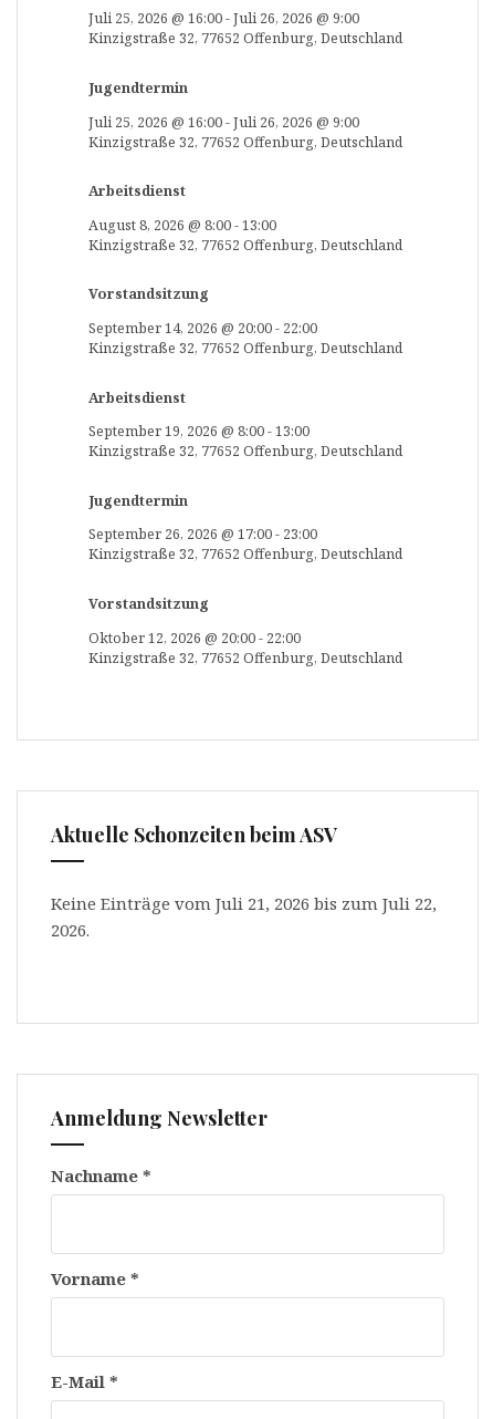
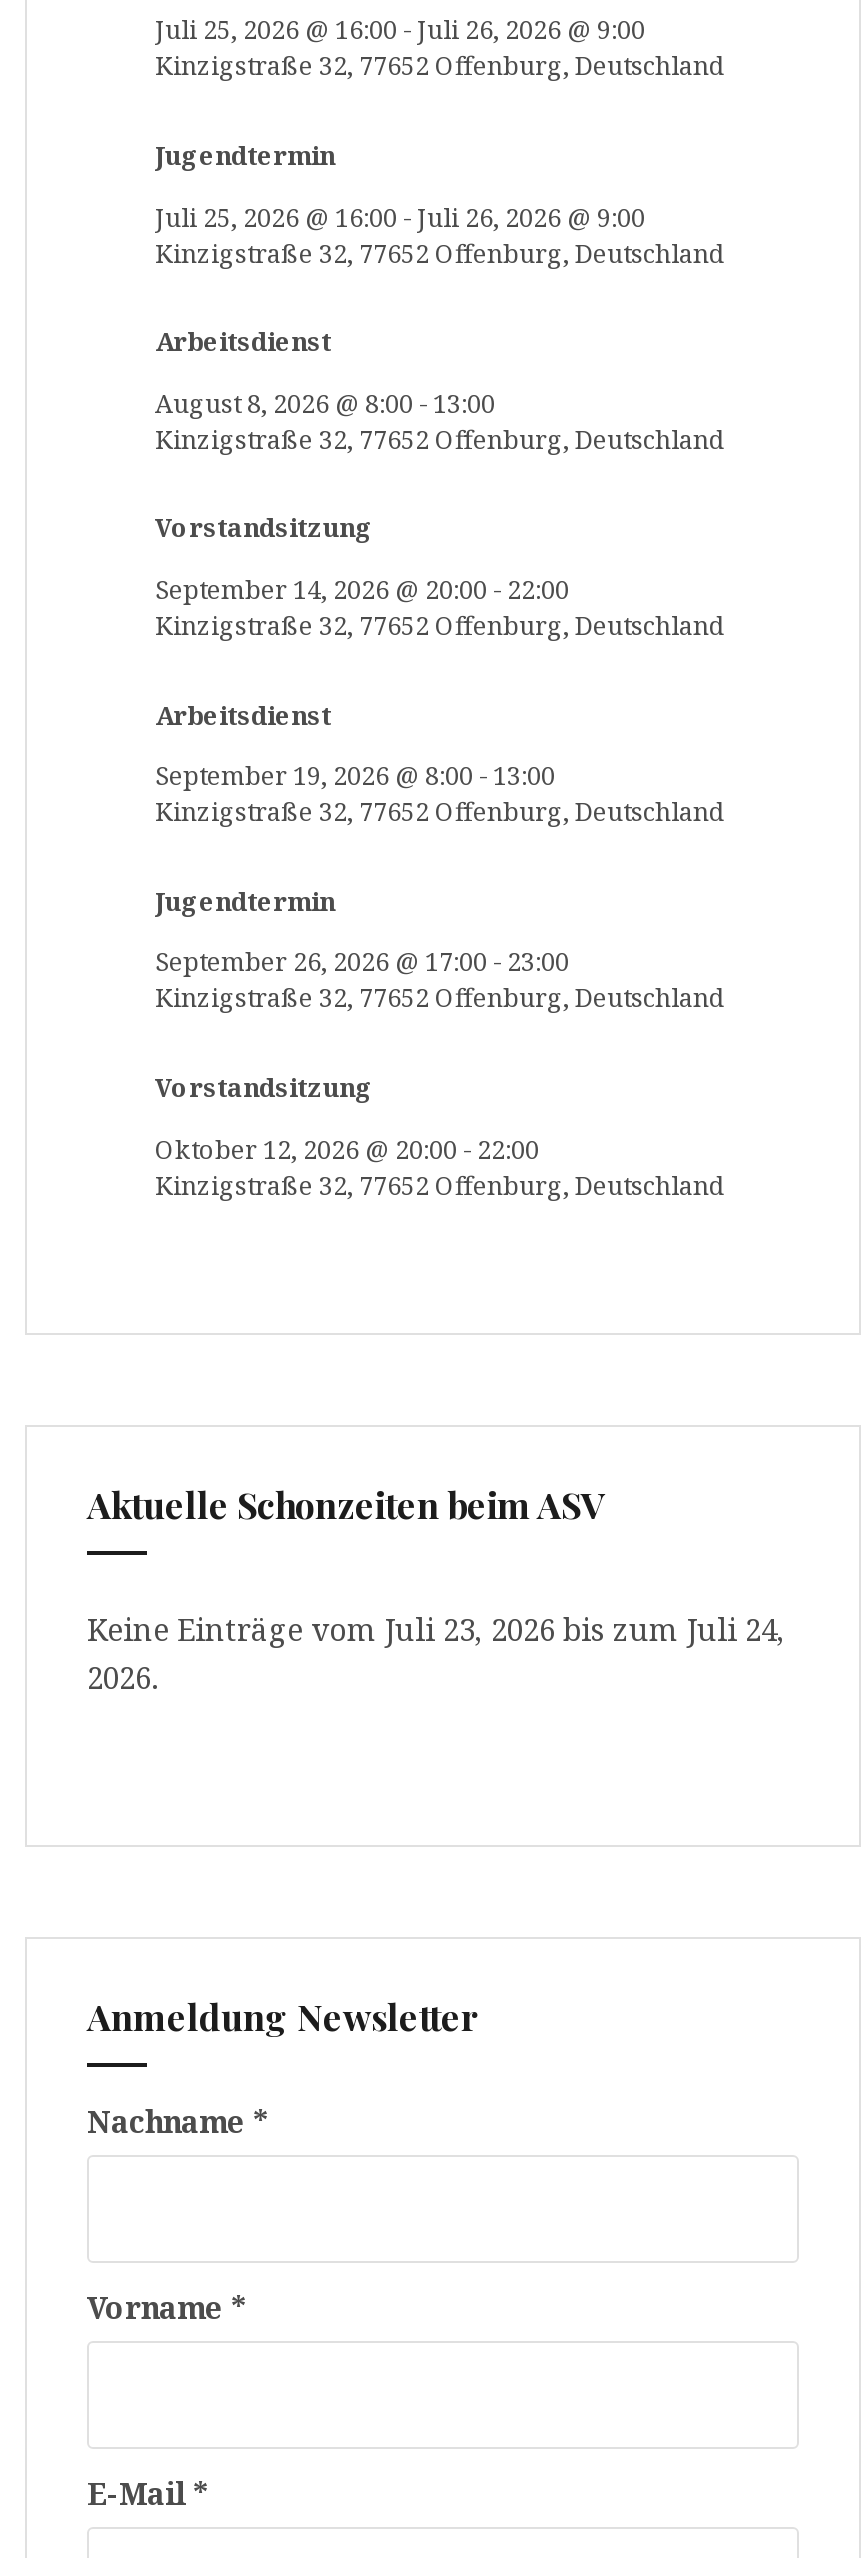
[51,892,437,914] Keine Einträge vom Juli 21, 2026 bis zum Juli 22, -> [87,1609,785,1649] Keine Einträge vom Juli 23, 2026 bis zum Juli 24,

